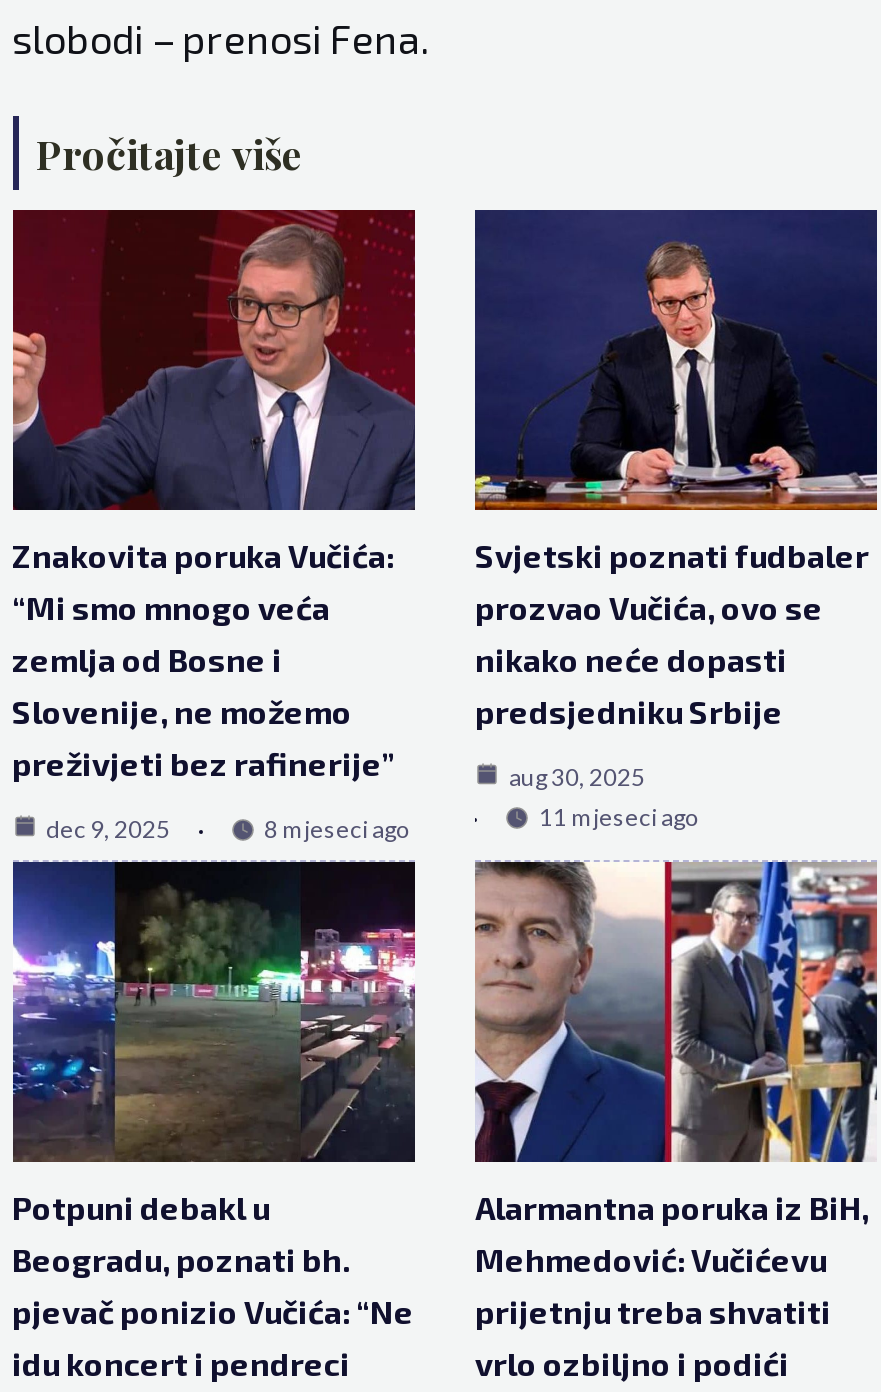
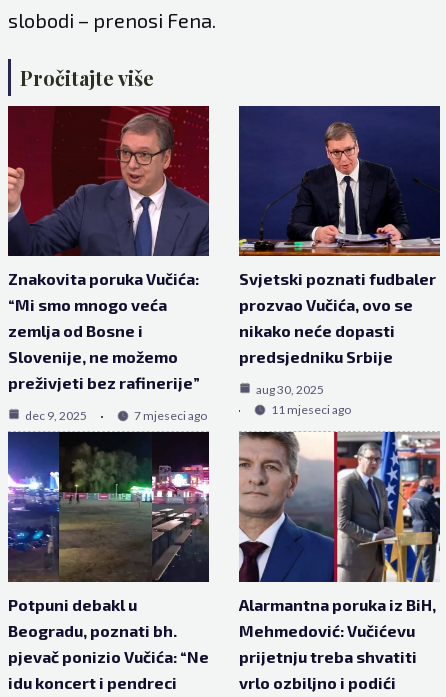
[264,814,410,844] 8 mjeseci ago -> [133,408,206,423] 7 mjeseci ago

